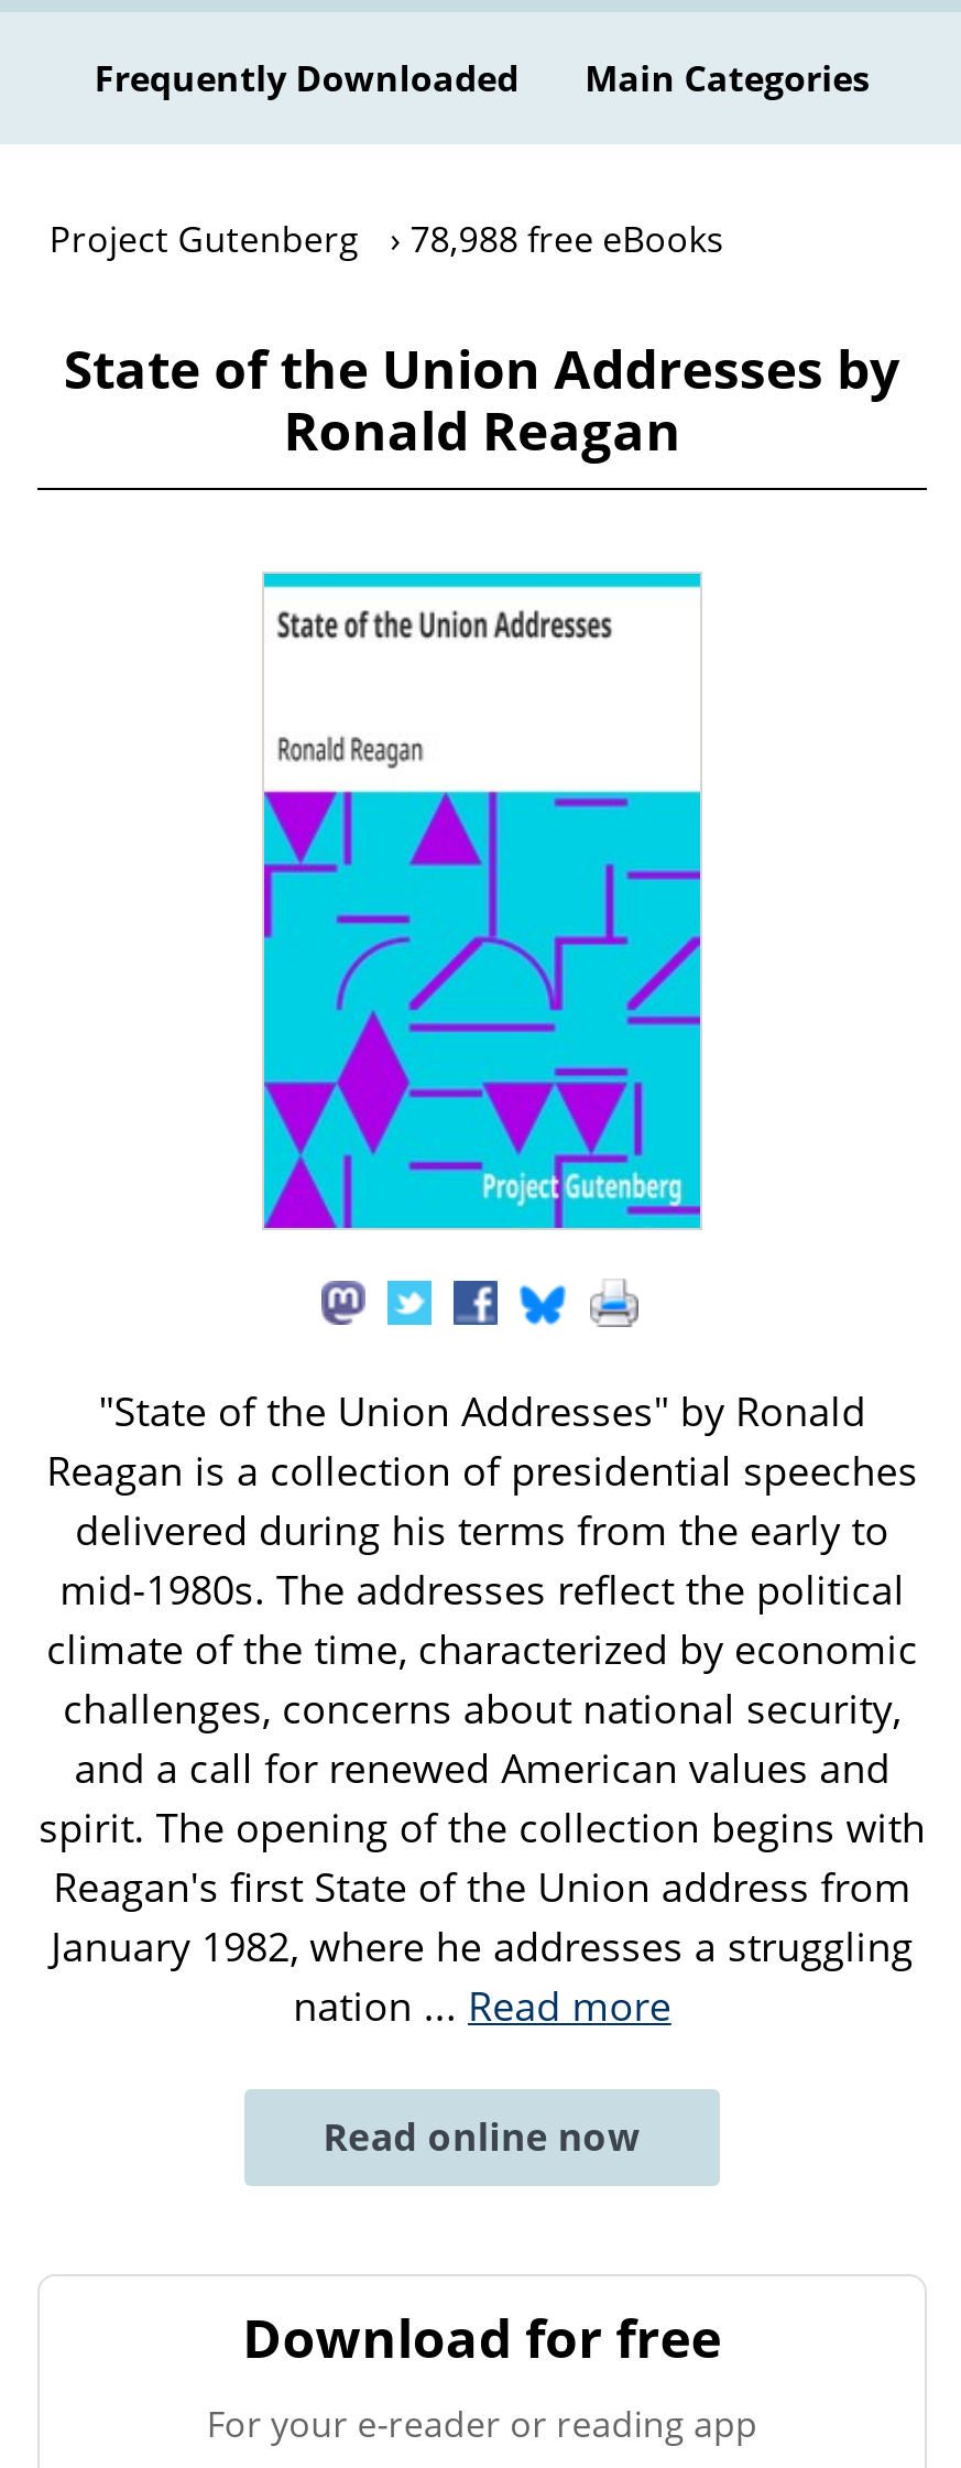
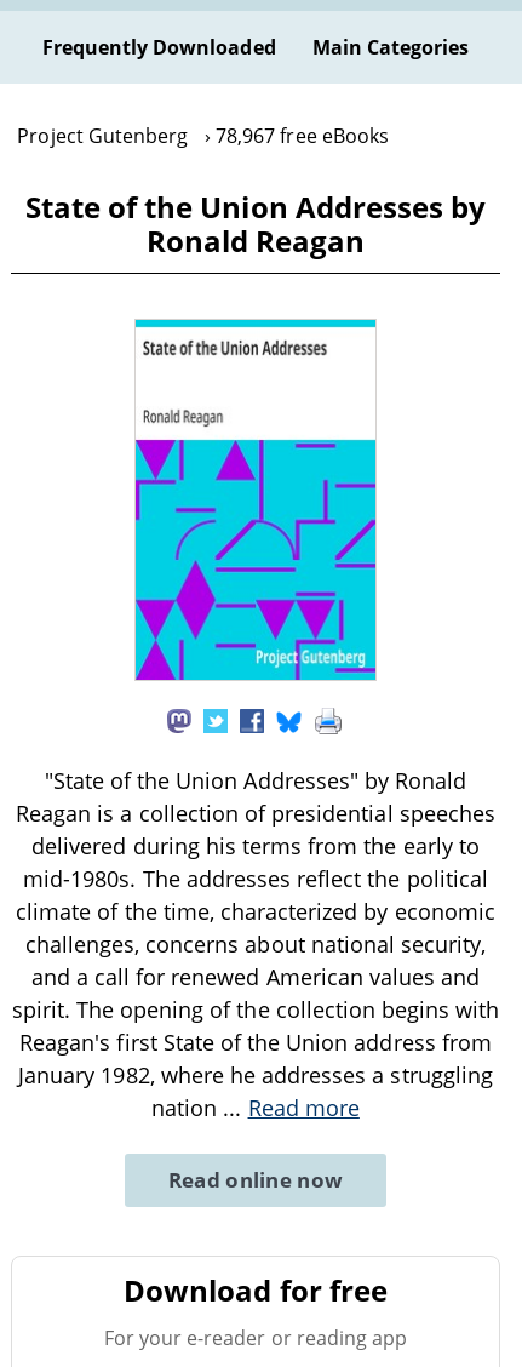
[49,215,724,263] Project Gutenberg 78,988 free eBooks -> [17,122,389,149] Project Gutenberg 78,967 free eBooks

